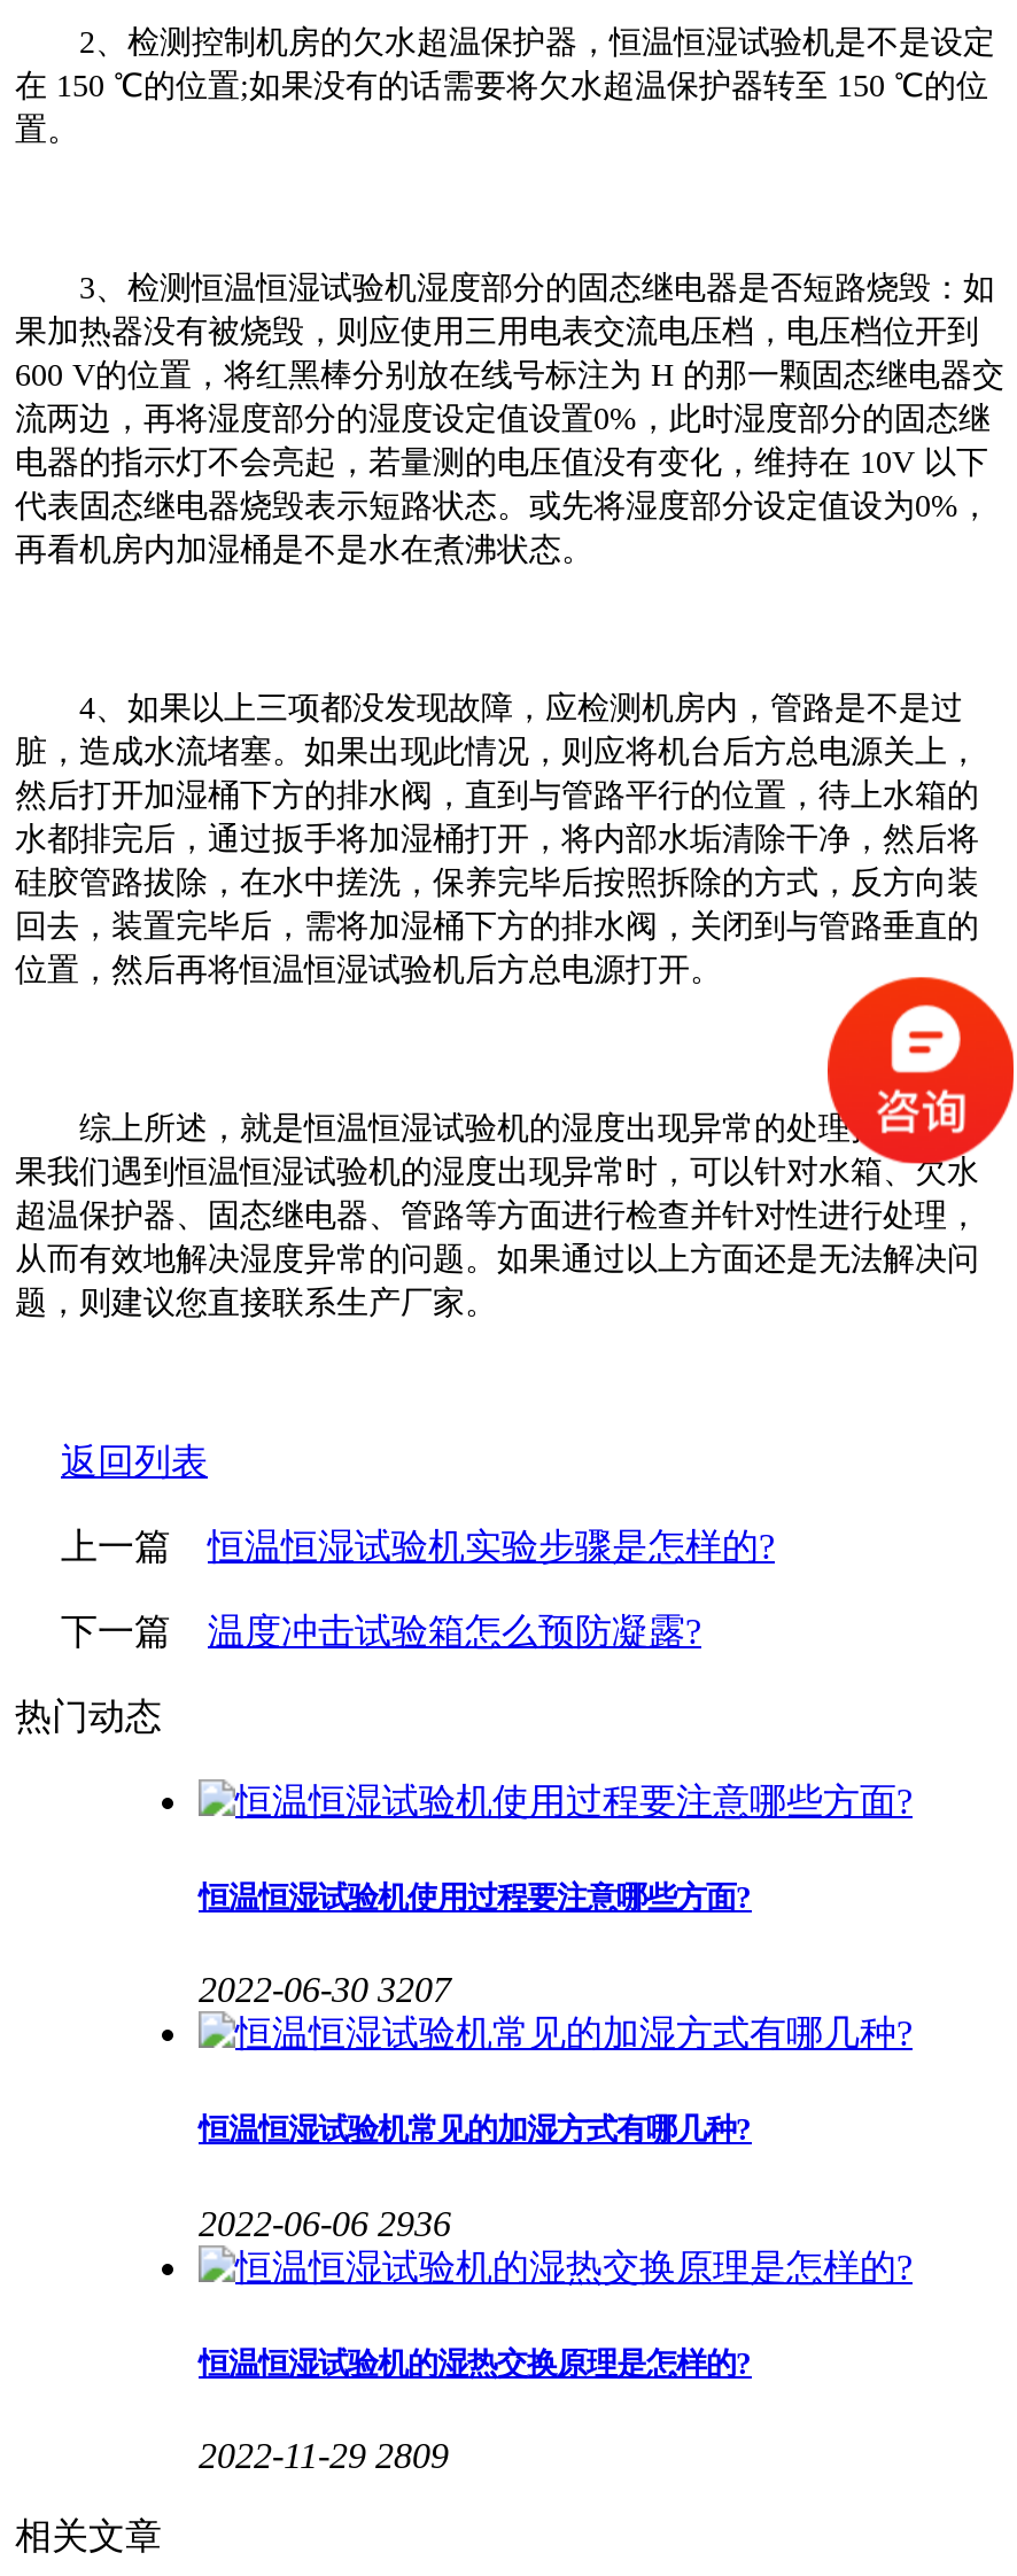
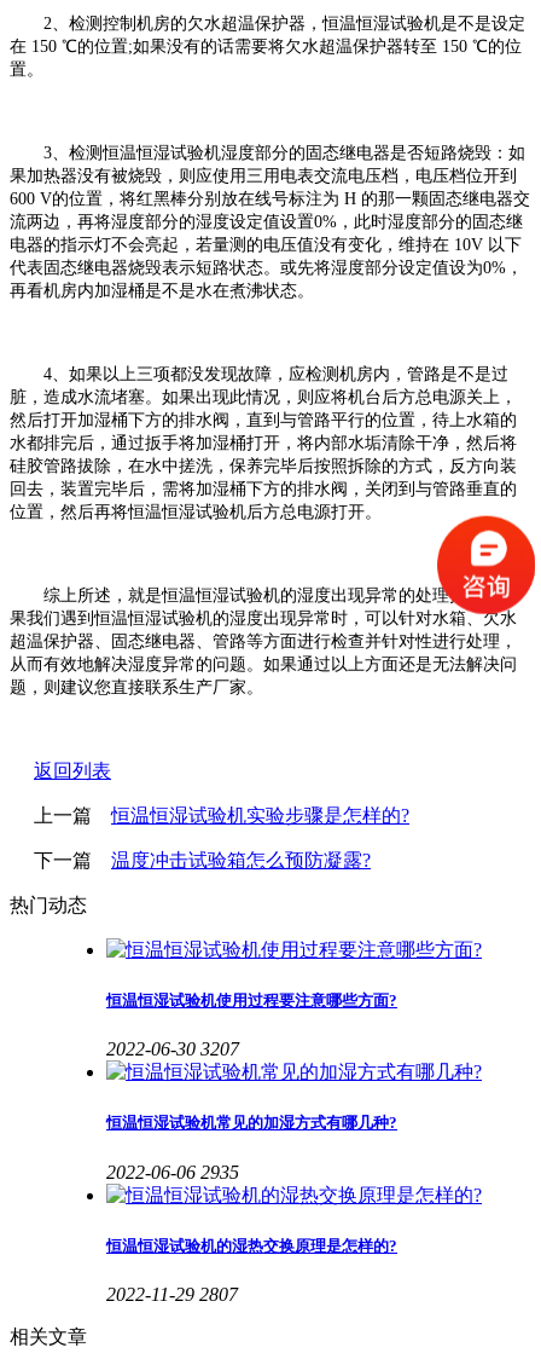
[199,2203,451,2242] 2022-06-06 2936 -> [106,1161,239,1182] 2022-06-06 2935
[199,2435,449,2475] 2022-11-29 2809 -> [106,1284,238,1304] 2022-11-29 2807

